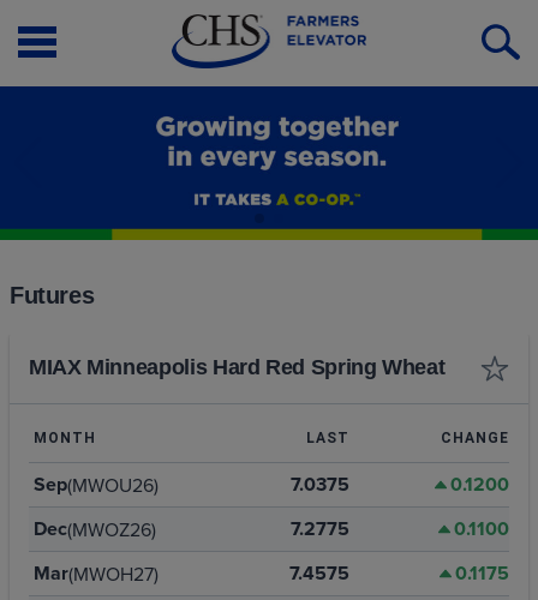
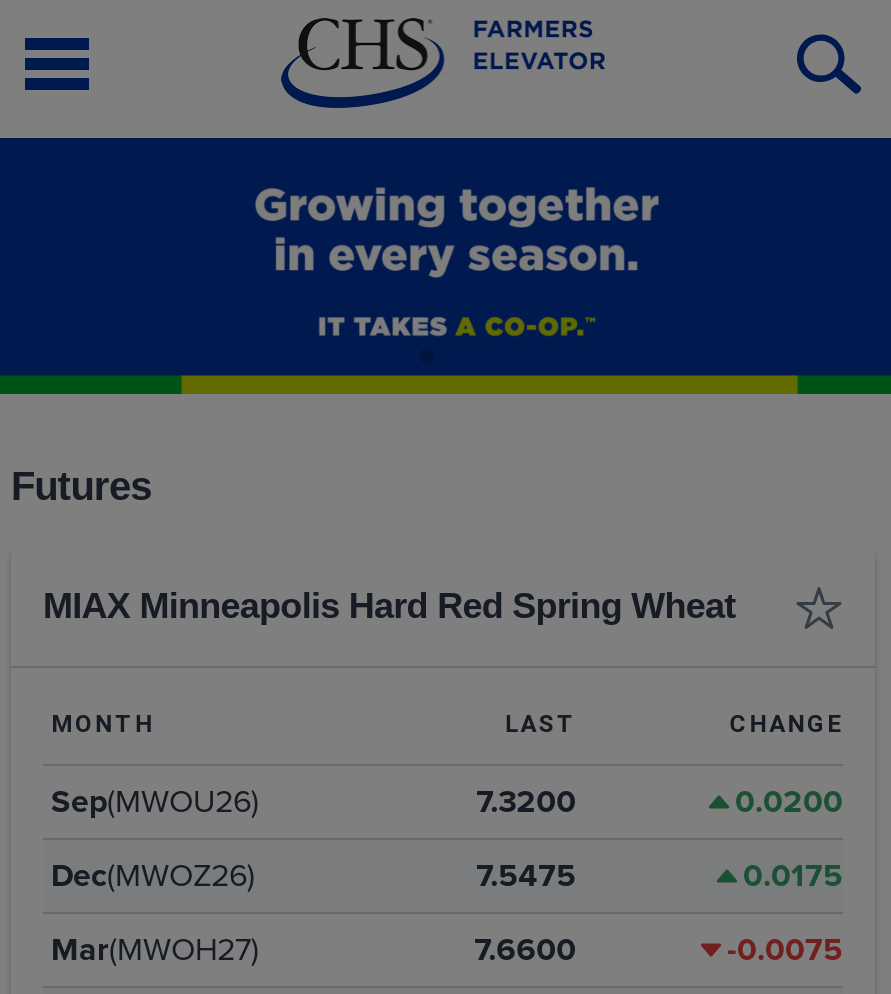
[290,471,349,498] 7.0375 -> [476,778,576,824] 7.3200
[450,471,509,498] 0.1200 -> [735,778,843,824] 0.0200
[290,515,349,543] 7.2775 -> [476,852,576,898] 7.5475
[454,515,509,543] 0.1100 -> [743,852,843,898] 0.0175
[289,559,349,587] 7.4575 -> [474,926,576,972] 7.6600
[455,559,509,587] 0.1175 -> [727,926,843,972] -0.0075

